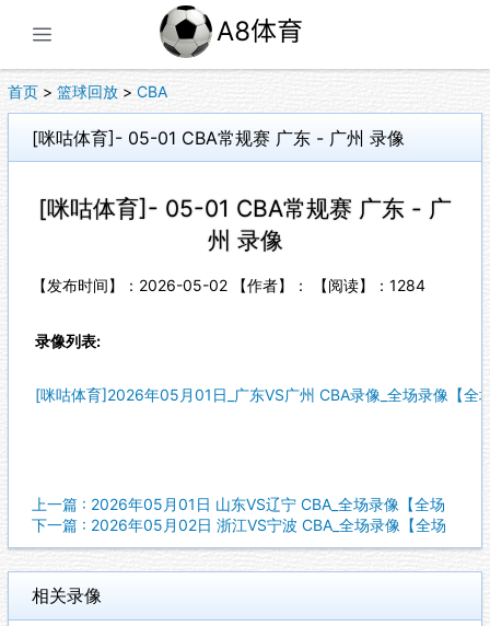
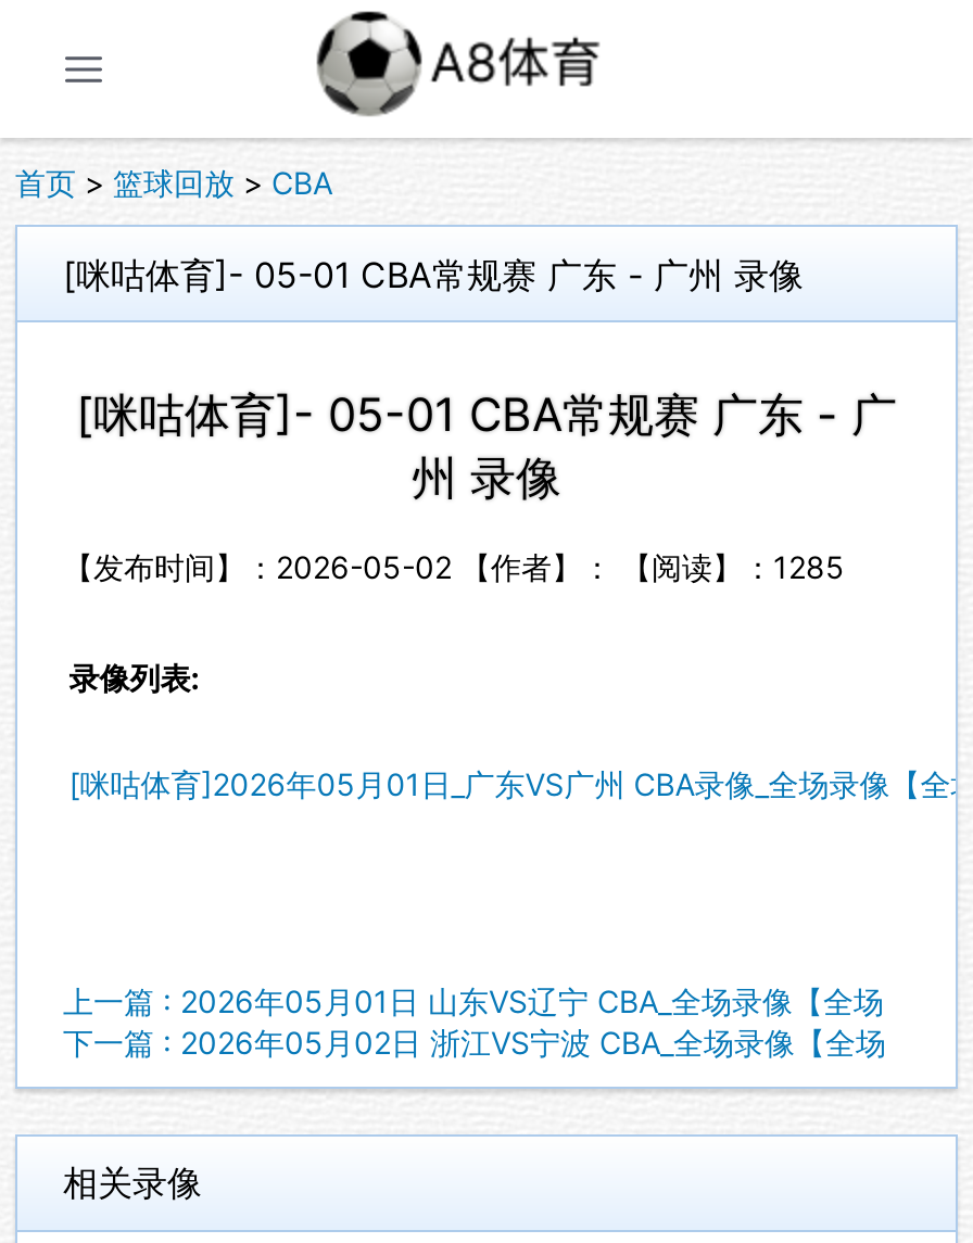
[32,276,425,295] 【发布时间】：2026-05-02 【作者】： 【阅读】：1284 -> [63,549,845,586] 【发布时间】：2026-05-02 【作者】： 【阅读】：1285

